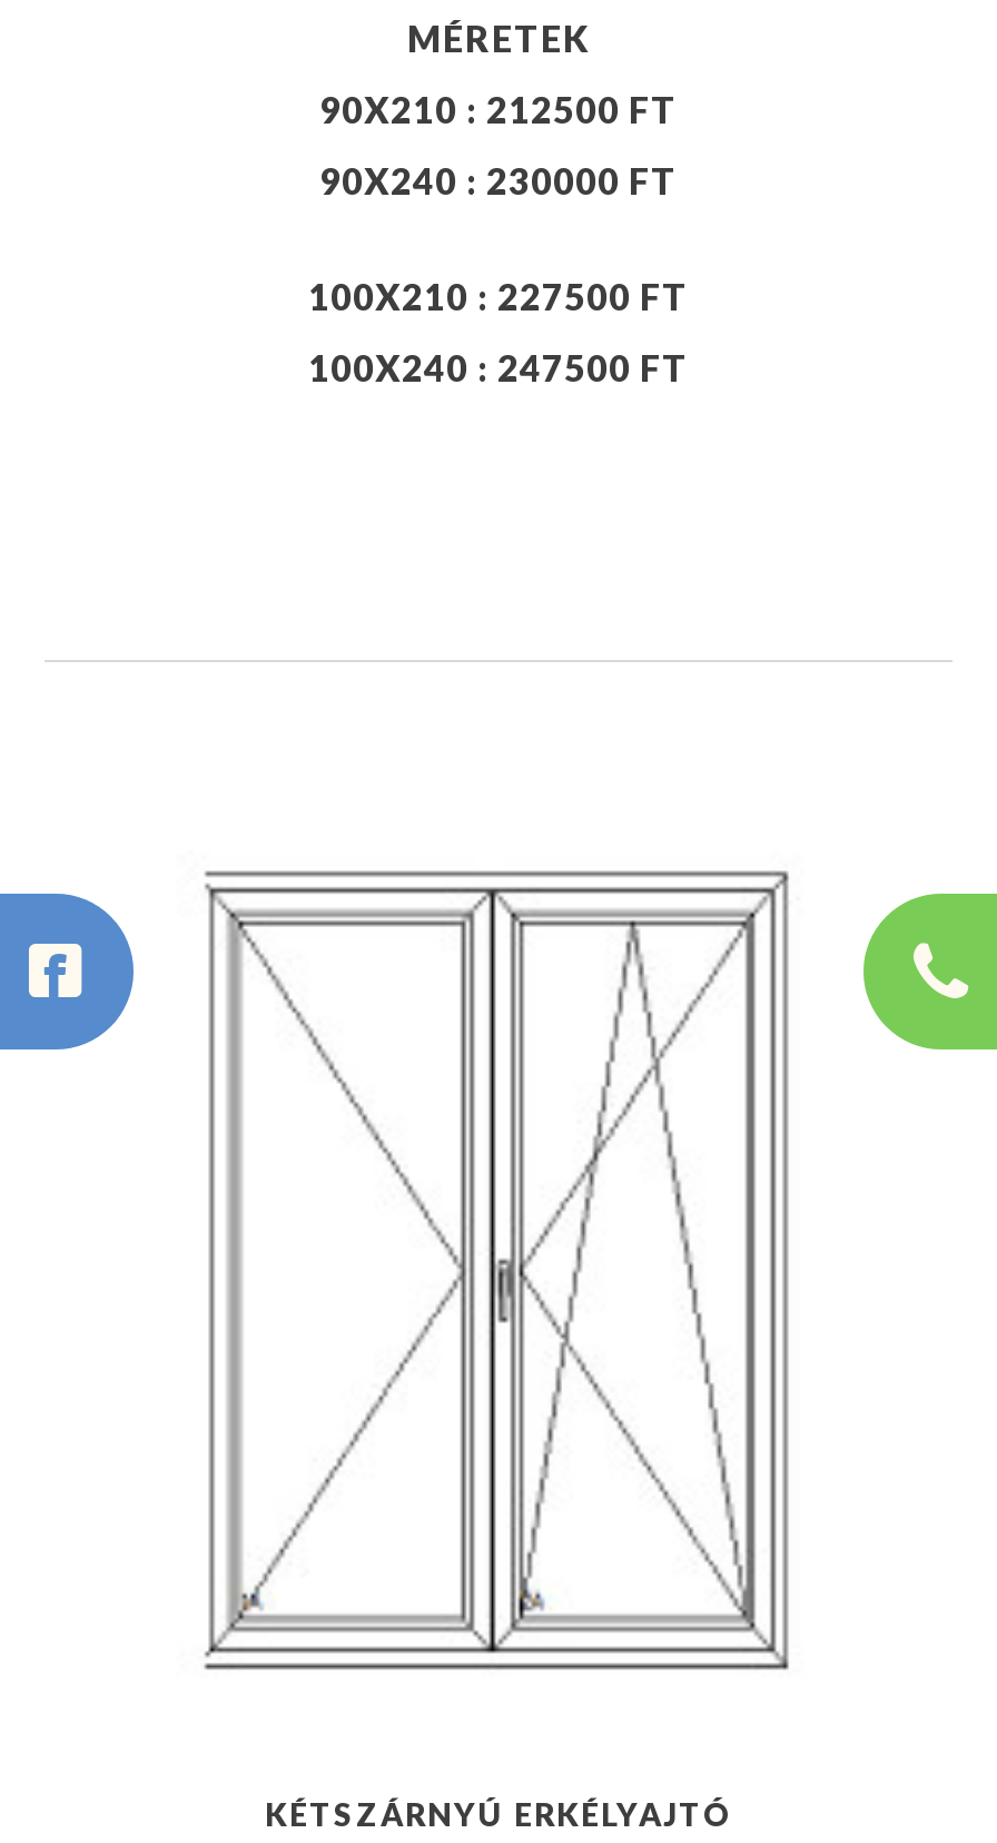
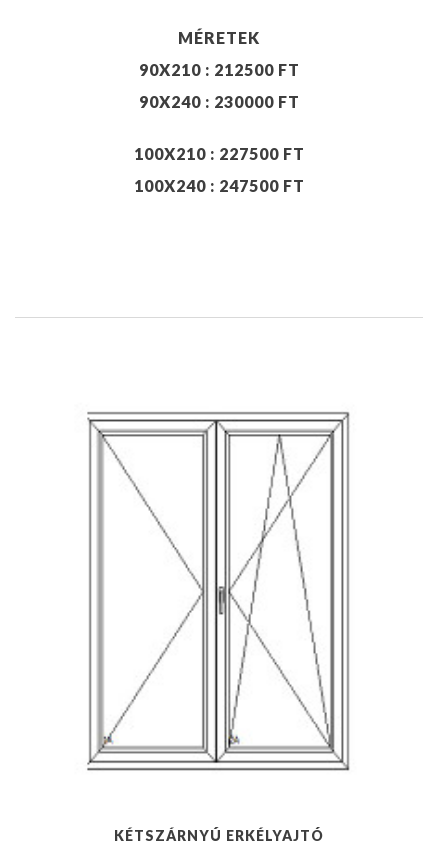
[7,891,136,1052] [image] -> none
[861,891,990,1052] [image] -> none

